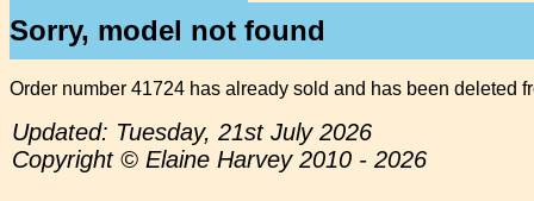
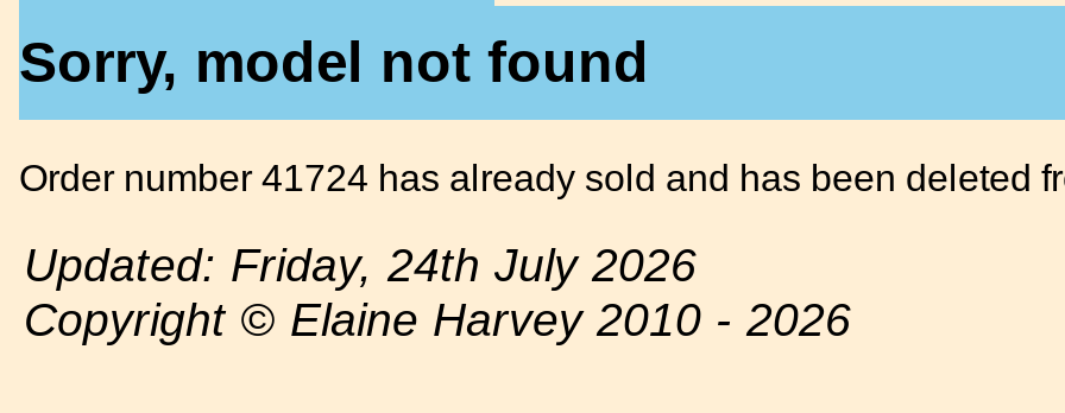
[12,119,372,145] Updated: Tuesday, 21st July 2026 -> [24,239,697,291] Updated: Friday, 24th July 2026

